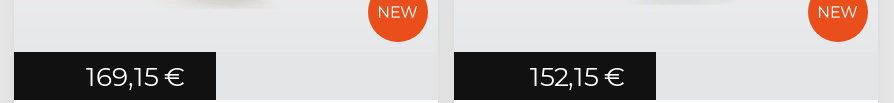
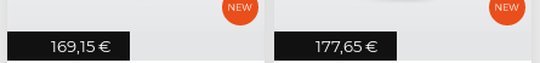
[530,60,626,92] 152,15 € -> [316,36,379,56] 177,65 €

